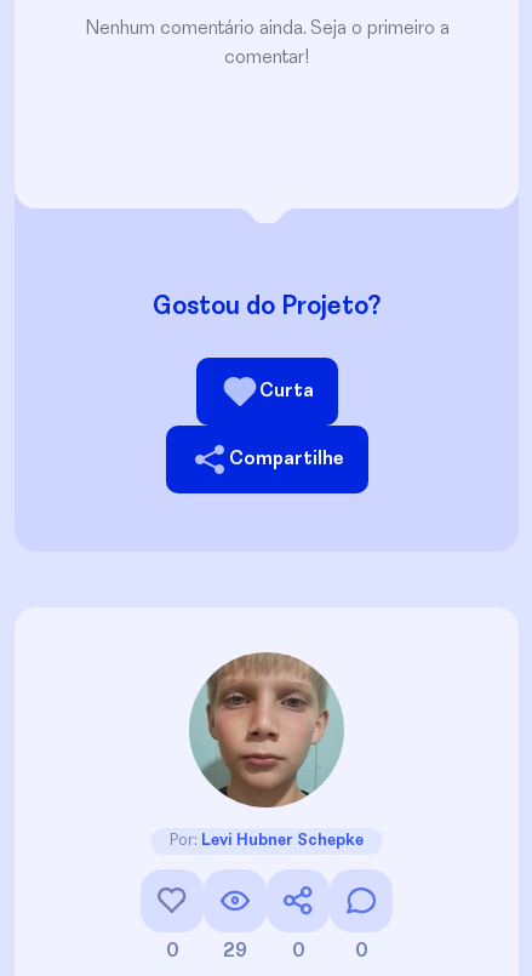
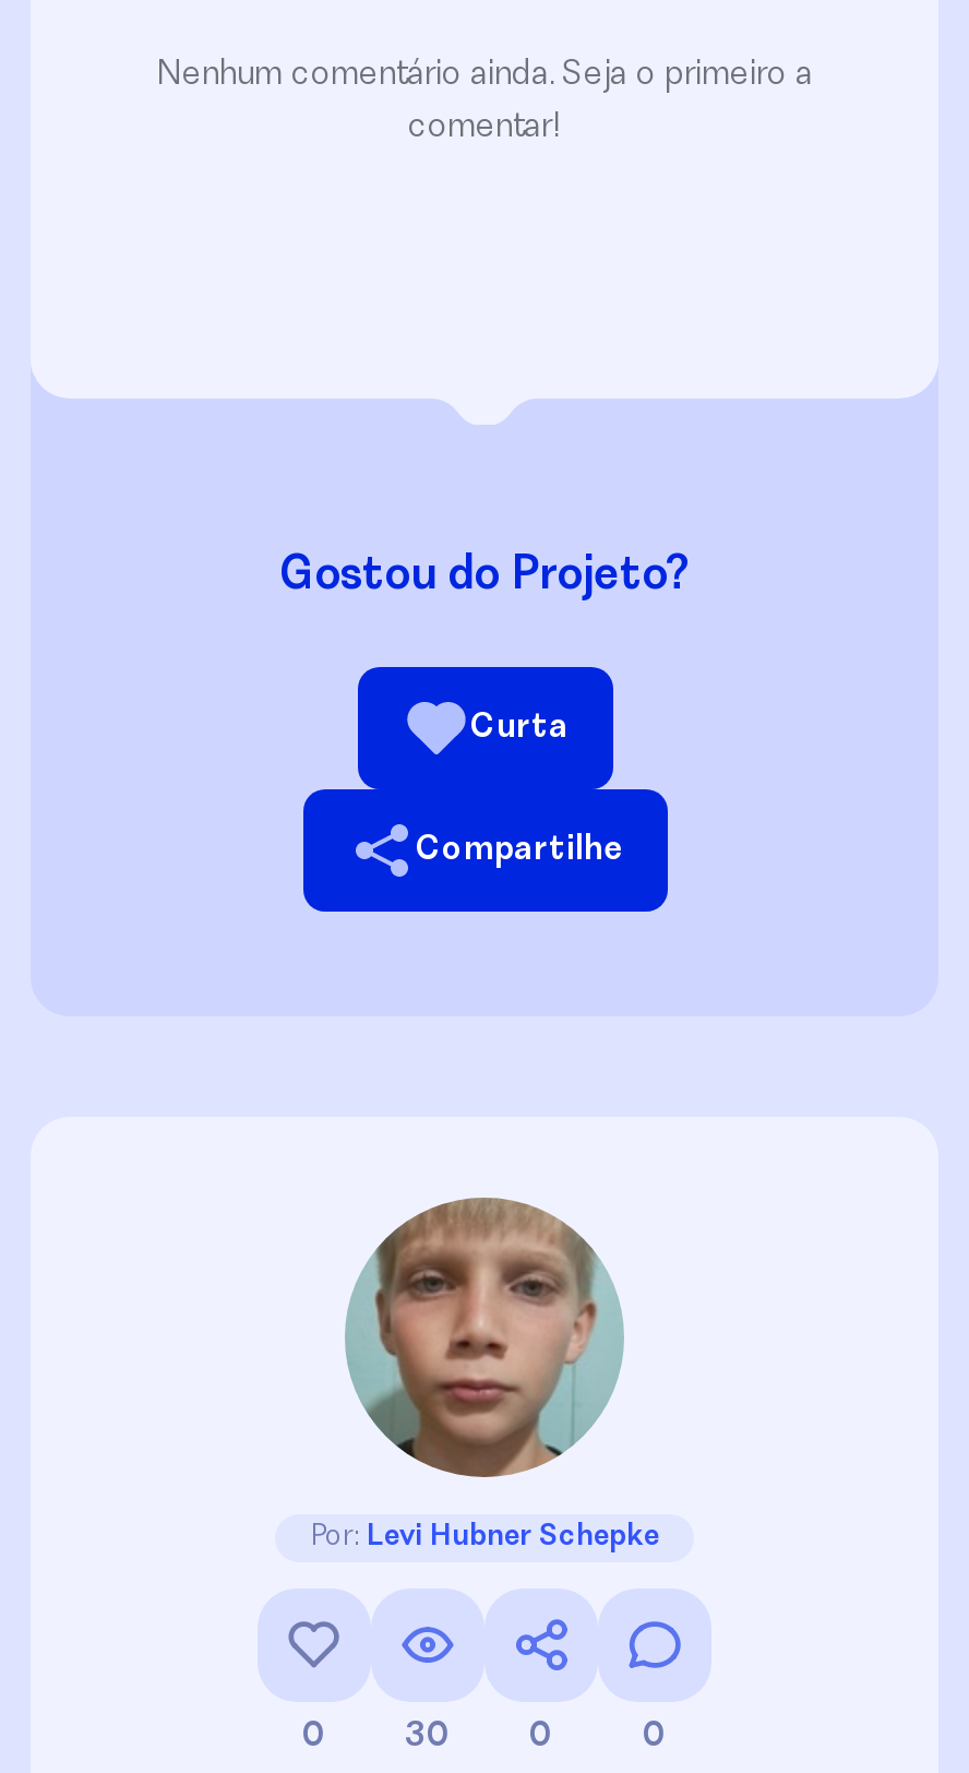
[223,942,247,961] 29 -> [405,1719,451,1754] 30

